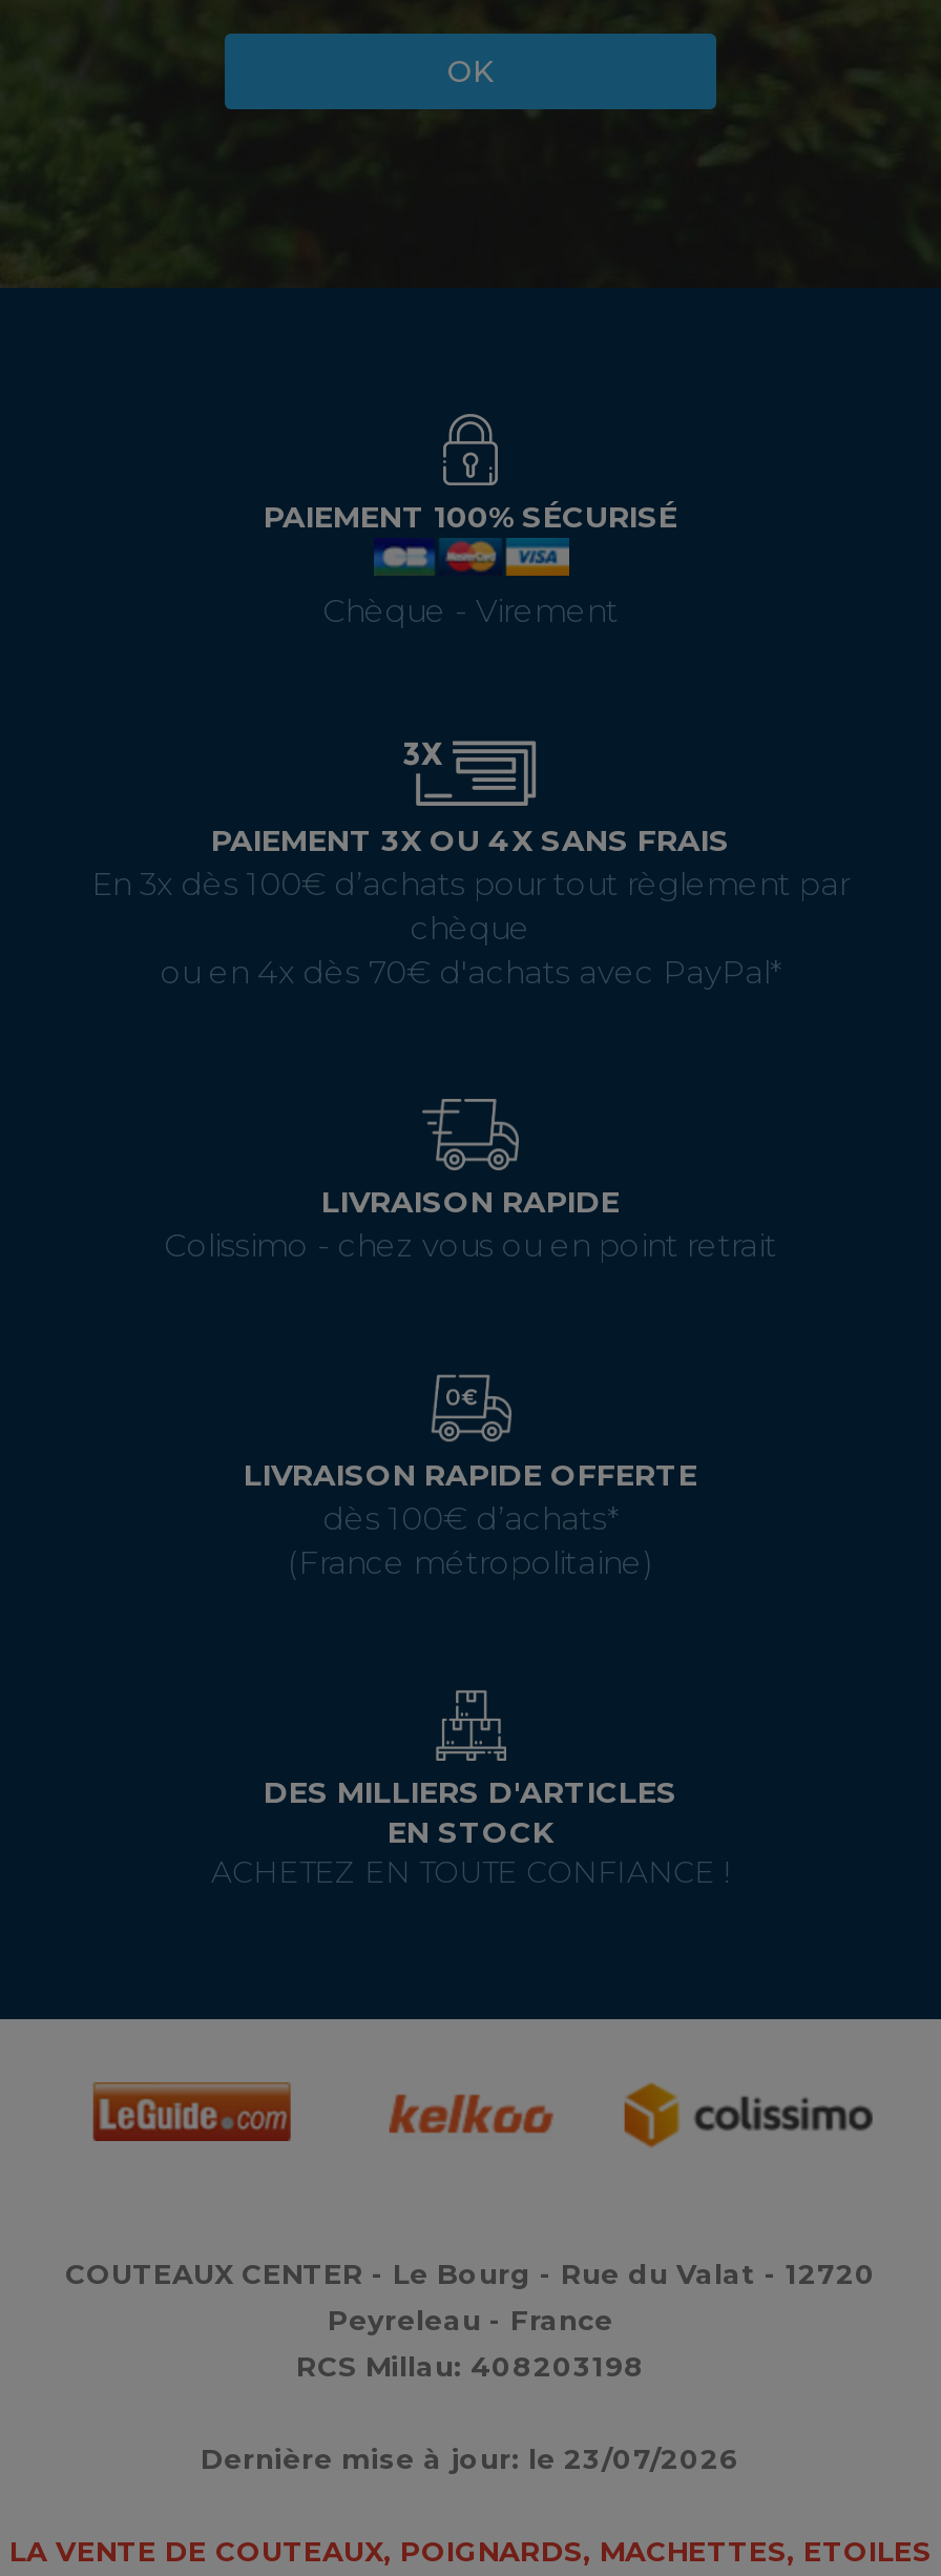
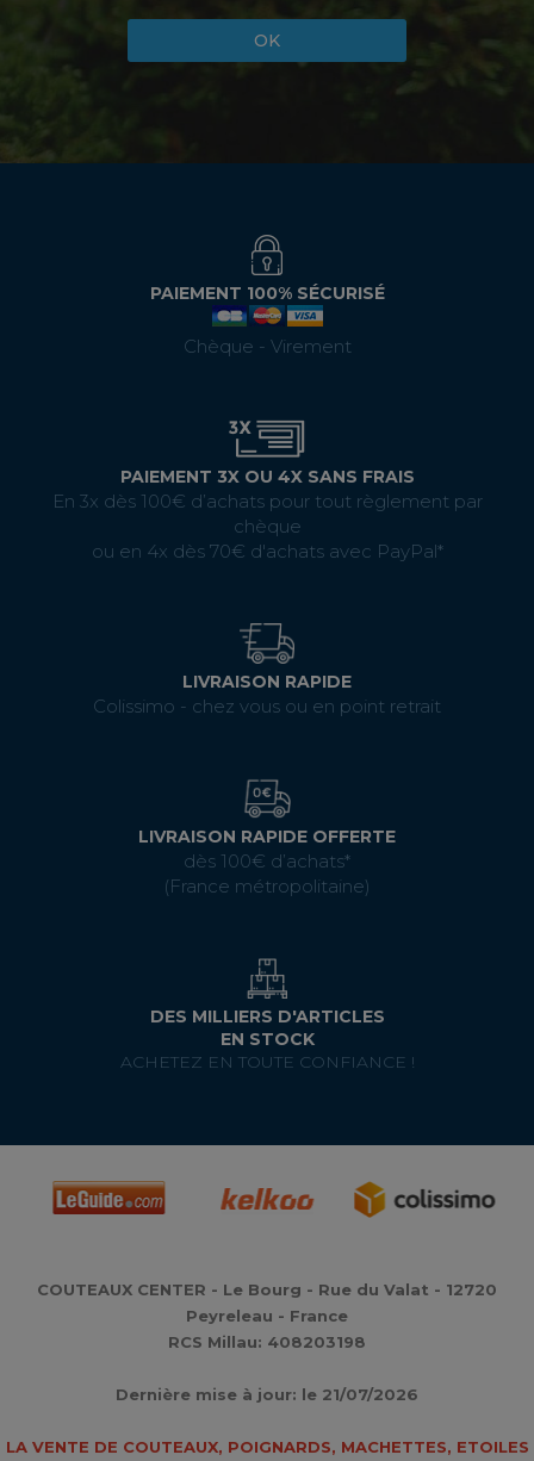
[201,2442,740,2475] Dernière mise à jour: le 23/07/2026 -> [116,1385,418,1404] Dernière mise à jour: le 21/07/2026

